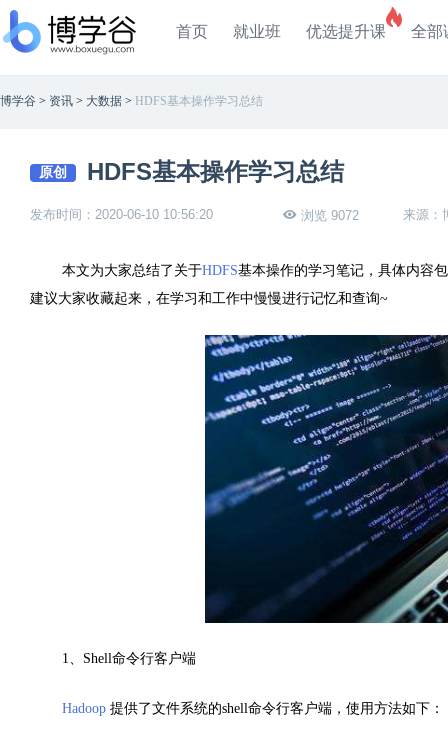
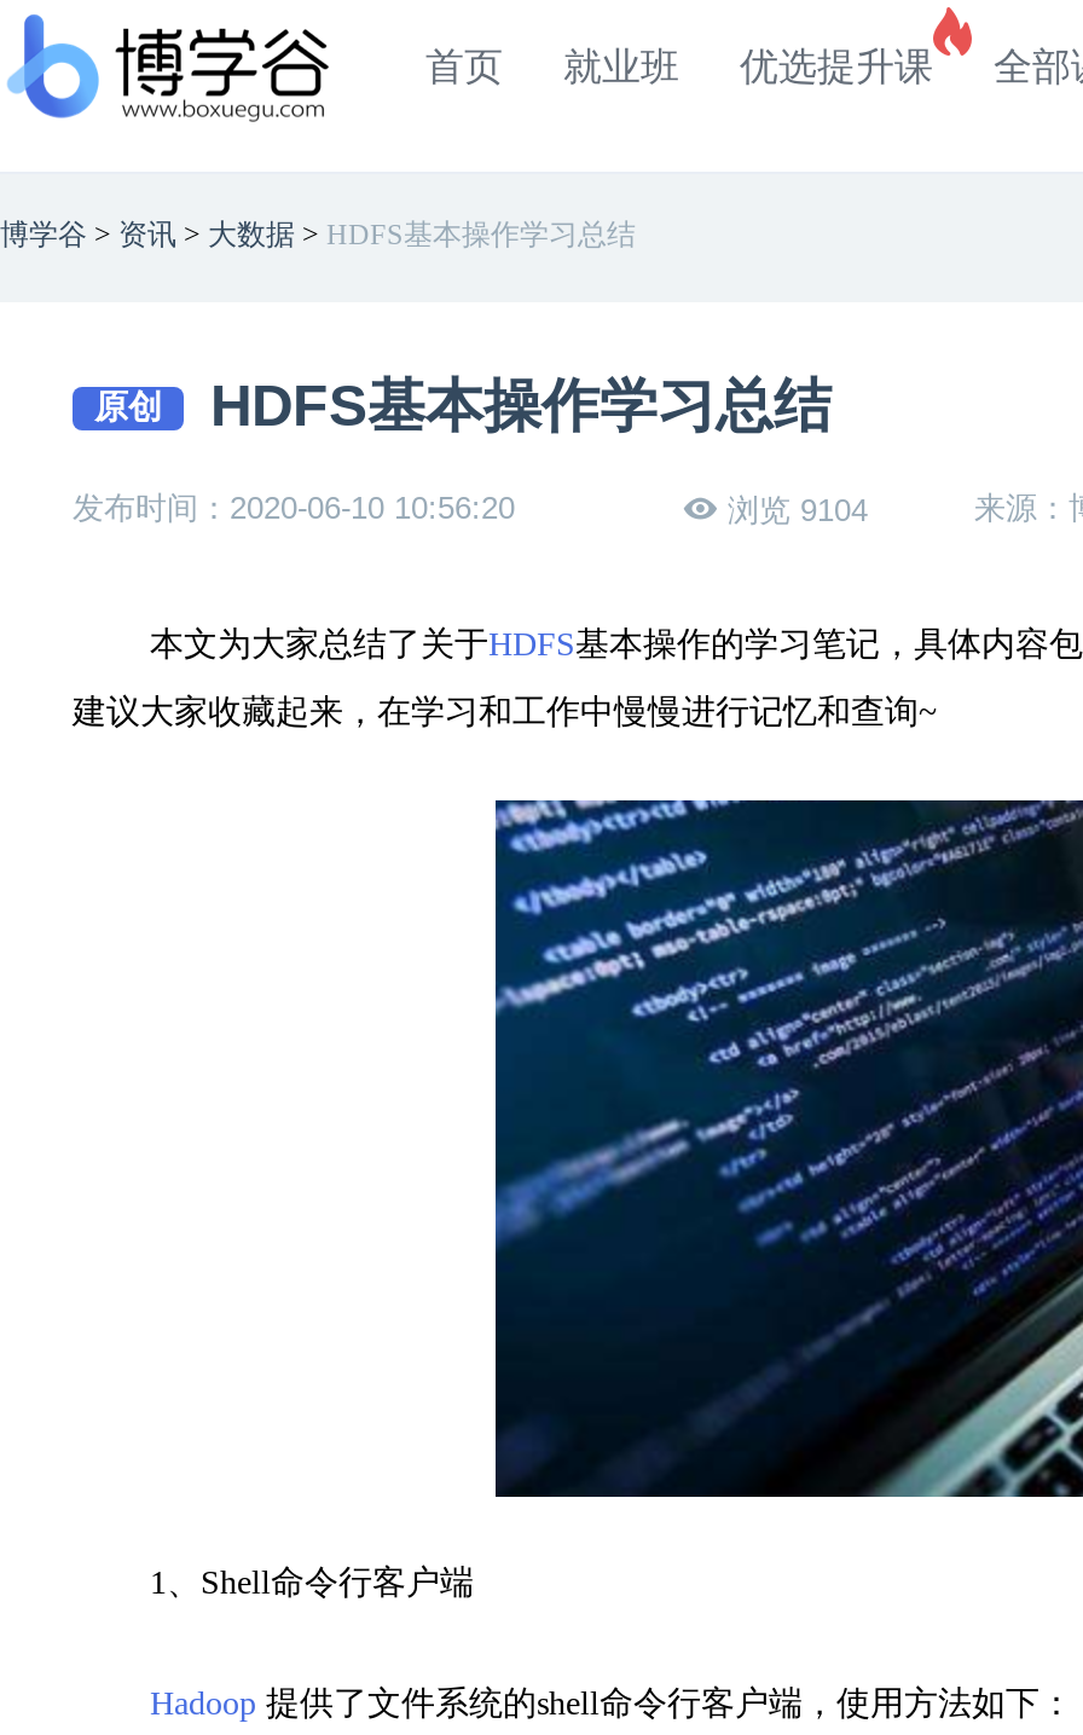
[297,207,363,222] 浏览 9072 -> [718,492,878,528] 浏览 9104

